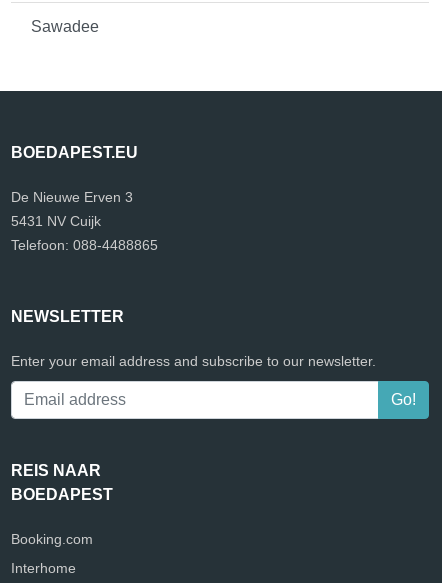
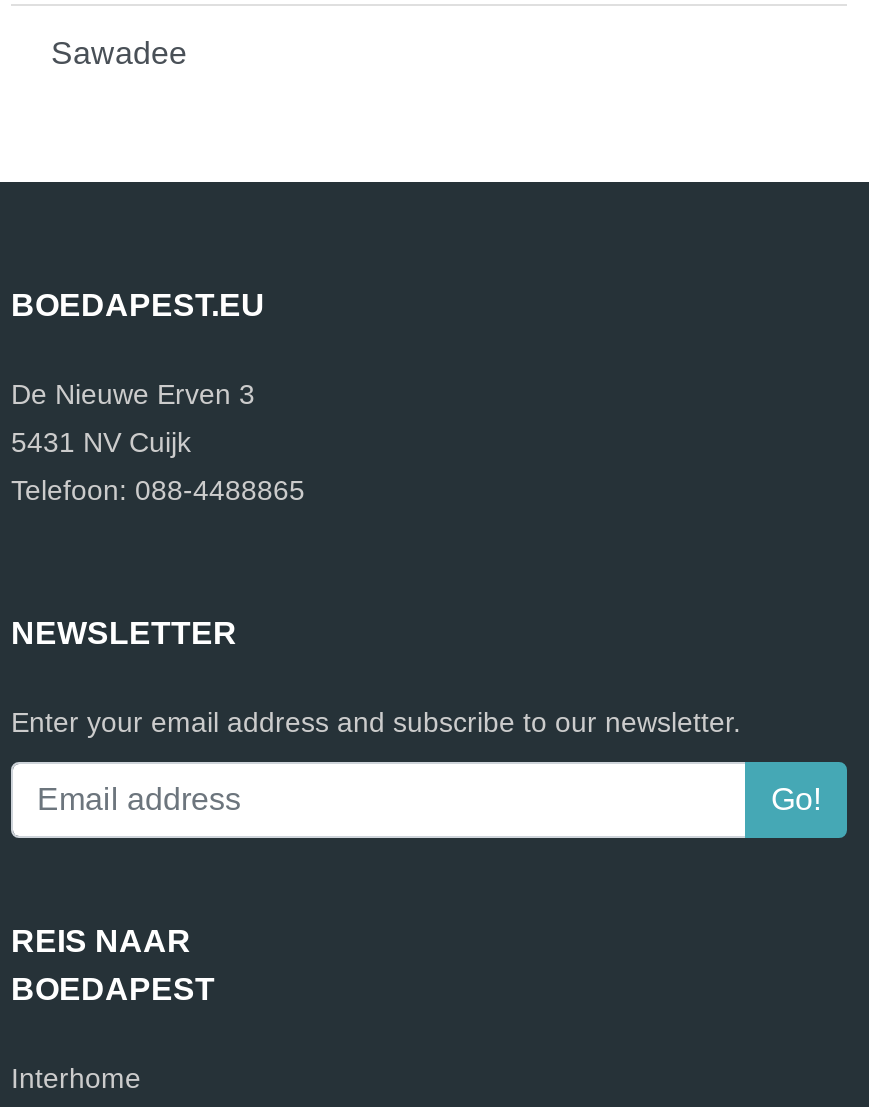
[11,531,93,547] Booking.com -> none

